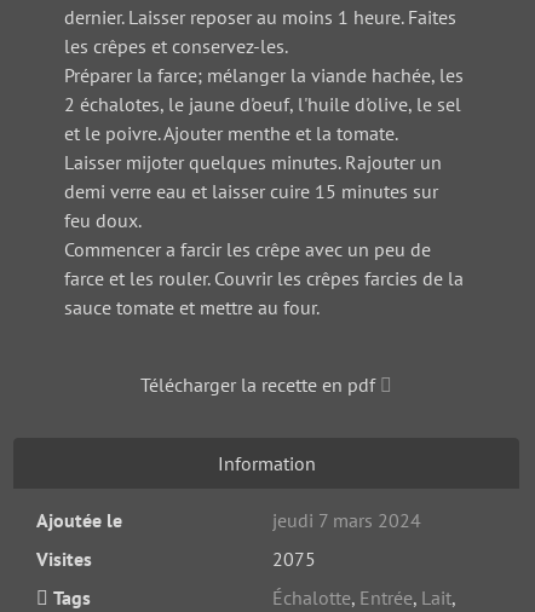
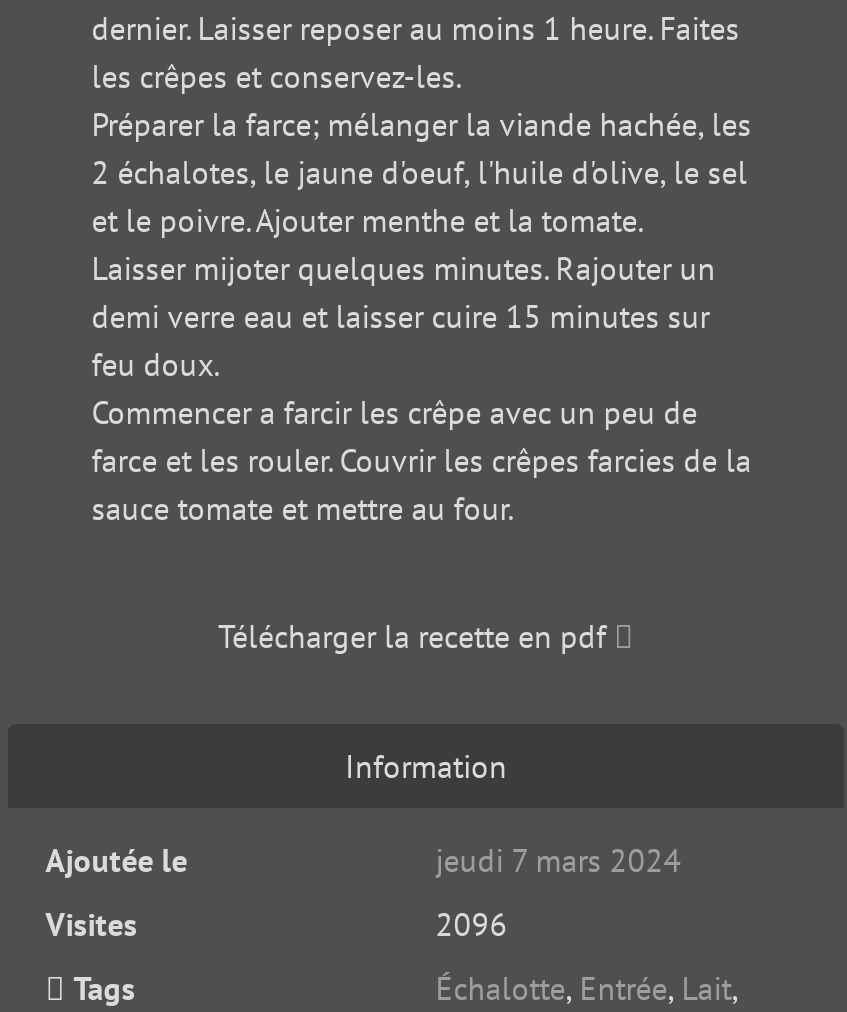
[272,546,316,570] 2075 -> [436,903,508,943] 2096

